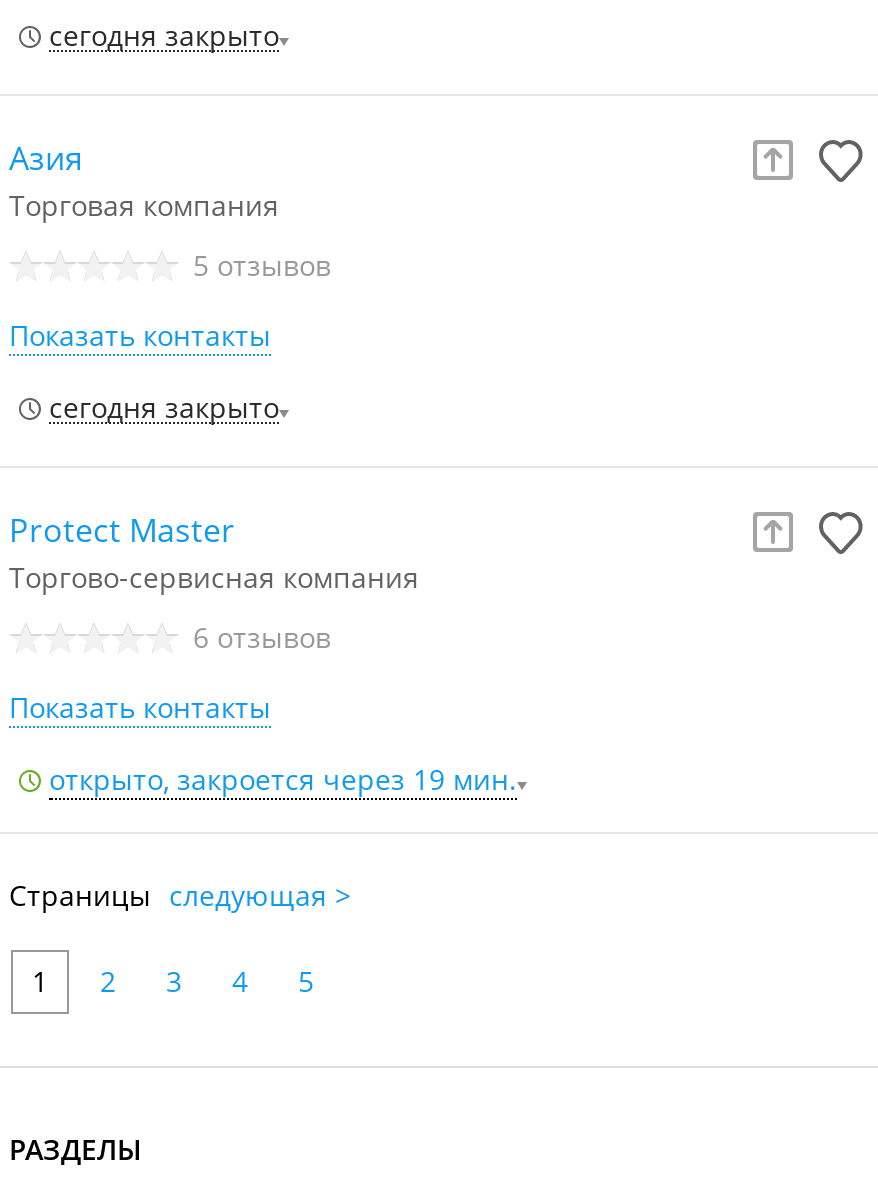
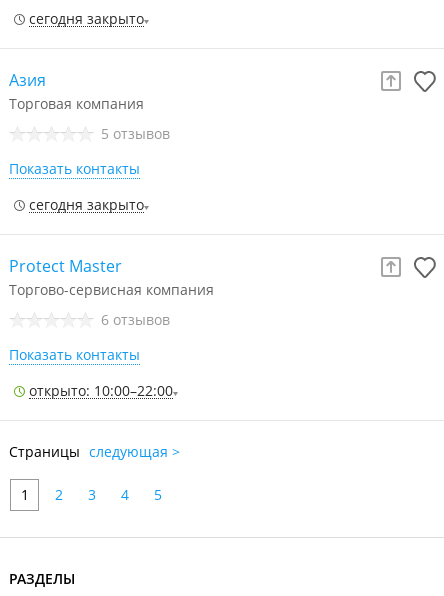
[49,760,517,798] открыто, закроется через 19 мин. -> [29,381,173,400] открыто: 10:00–22:00

